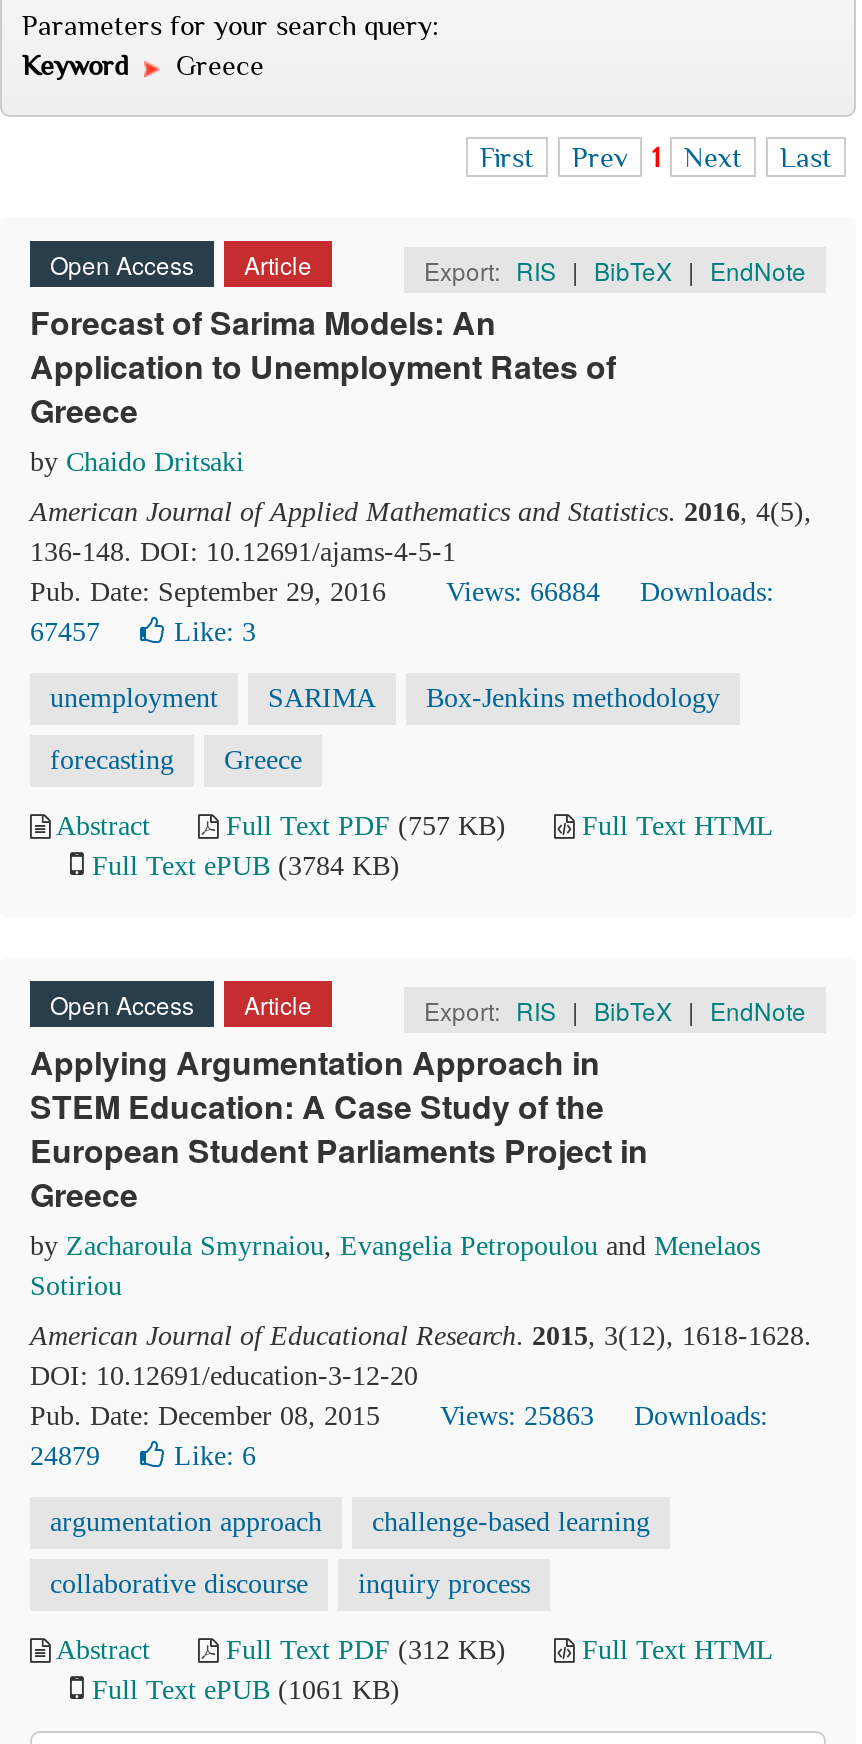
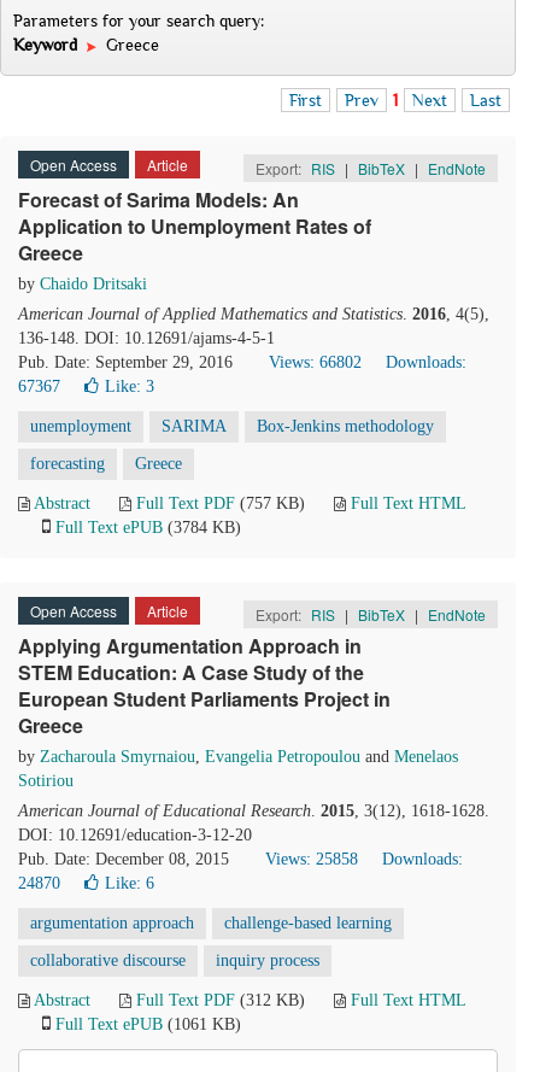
[30,577,774,607] Pub. Date: September 29, 2016 Views: 66884 Downloads: -> [18,353,466,371] Pub. Date: September 29, 2016 Views: 66802 Downloads:
[30,617,100,647] 67457 -> [18,377,60,396] 67367
[30,1401,768,1431] Pub. Date: December 08, 2015 Views: 25863 Downloads: -> [18,850,463,868] Pub. Date: December 08, 2015 Views: 25858 Downloads:
[30,1441,100,1471] 24879 -> [18,874,60,892] 24870

